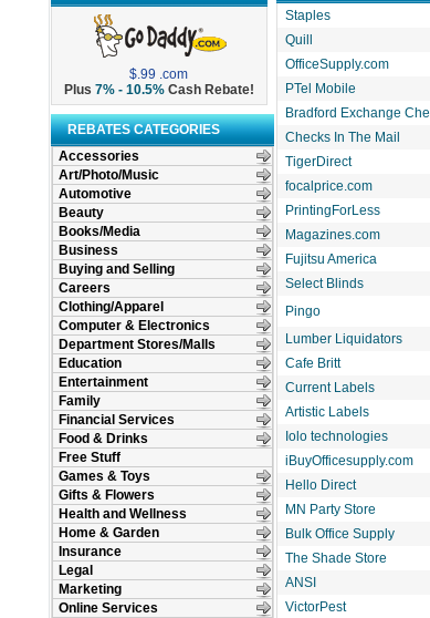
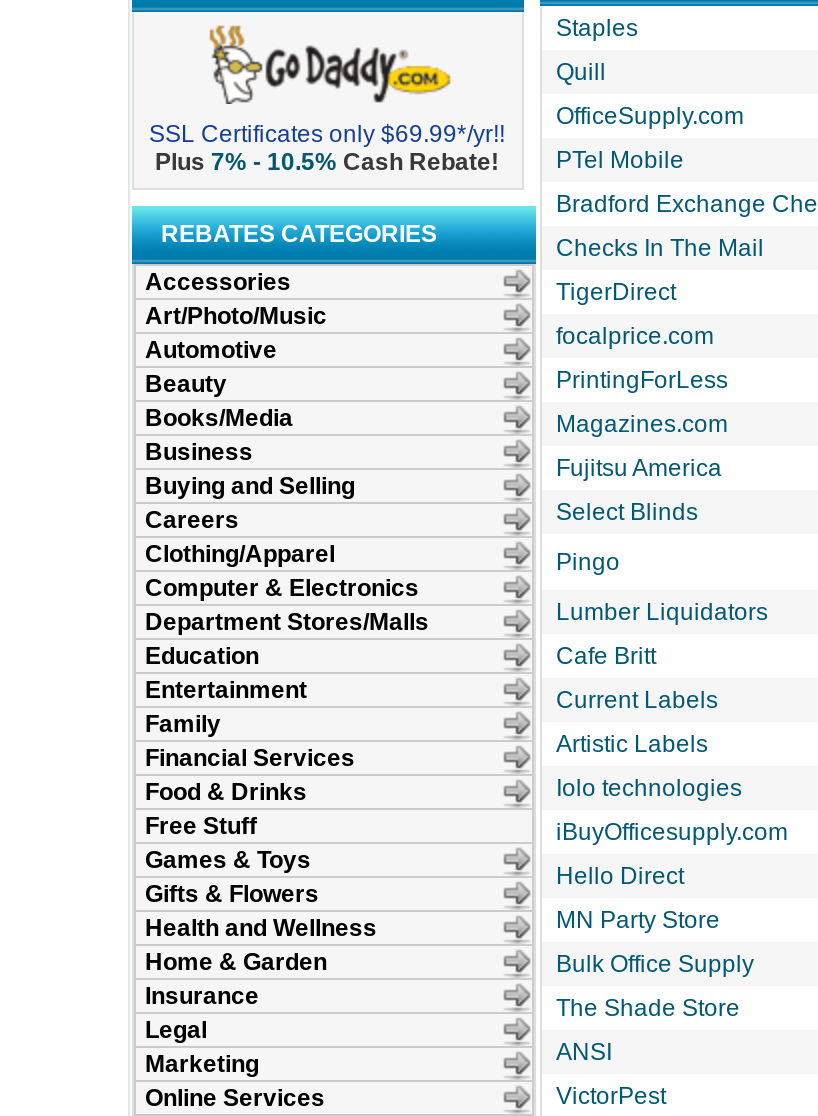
[129,66,188,82] $.99 .com -> [149,120,505,148] SSL Certificates only $69.99*/yr!!

